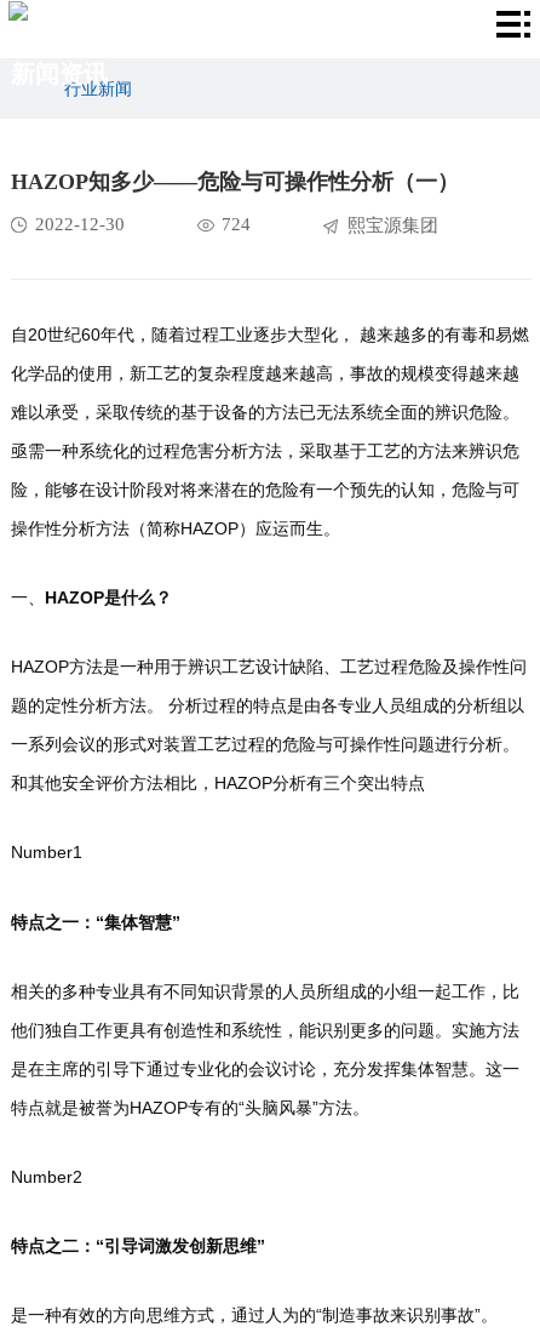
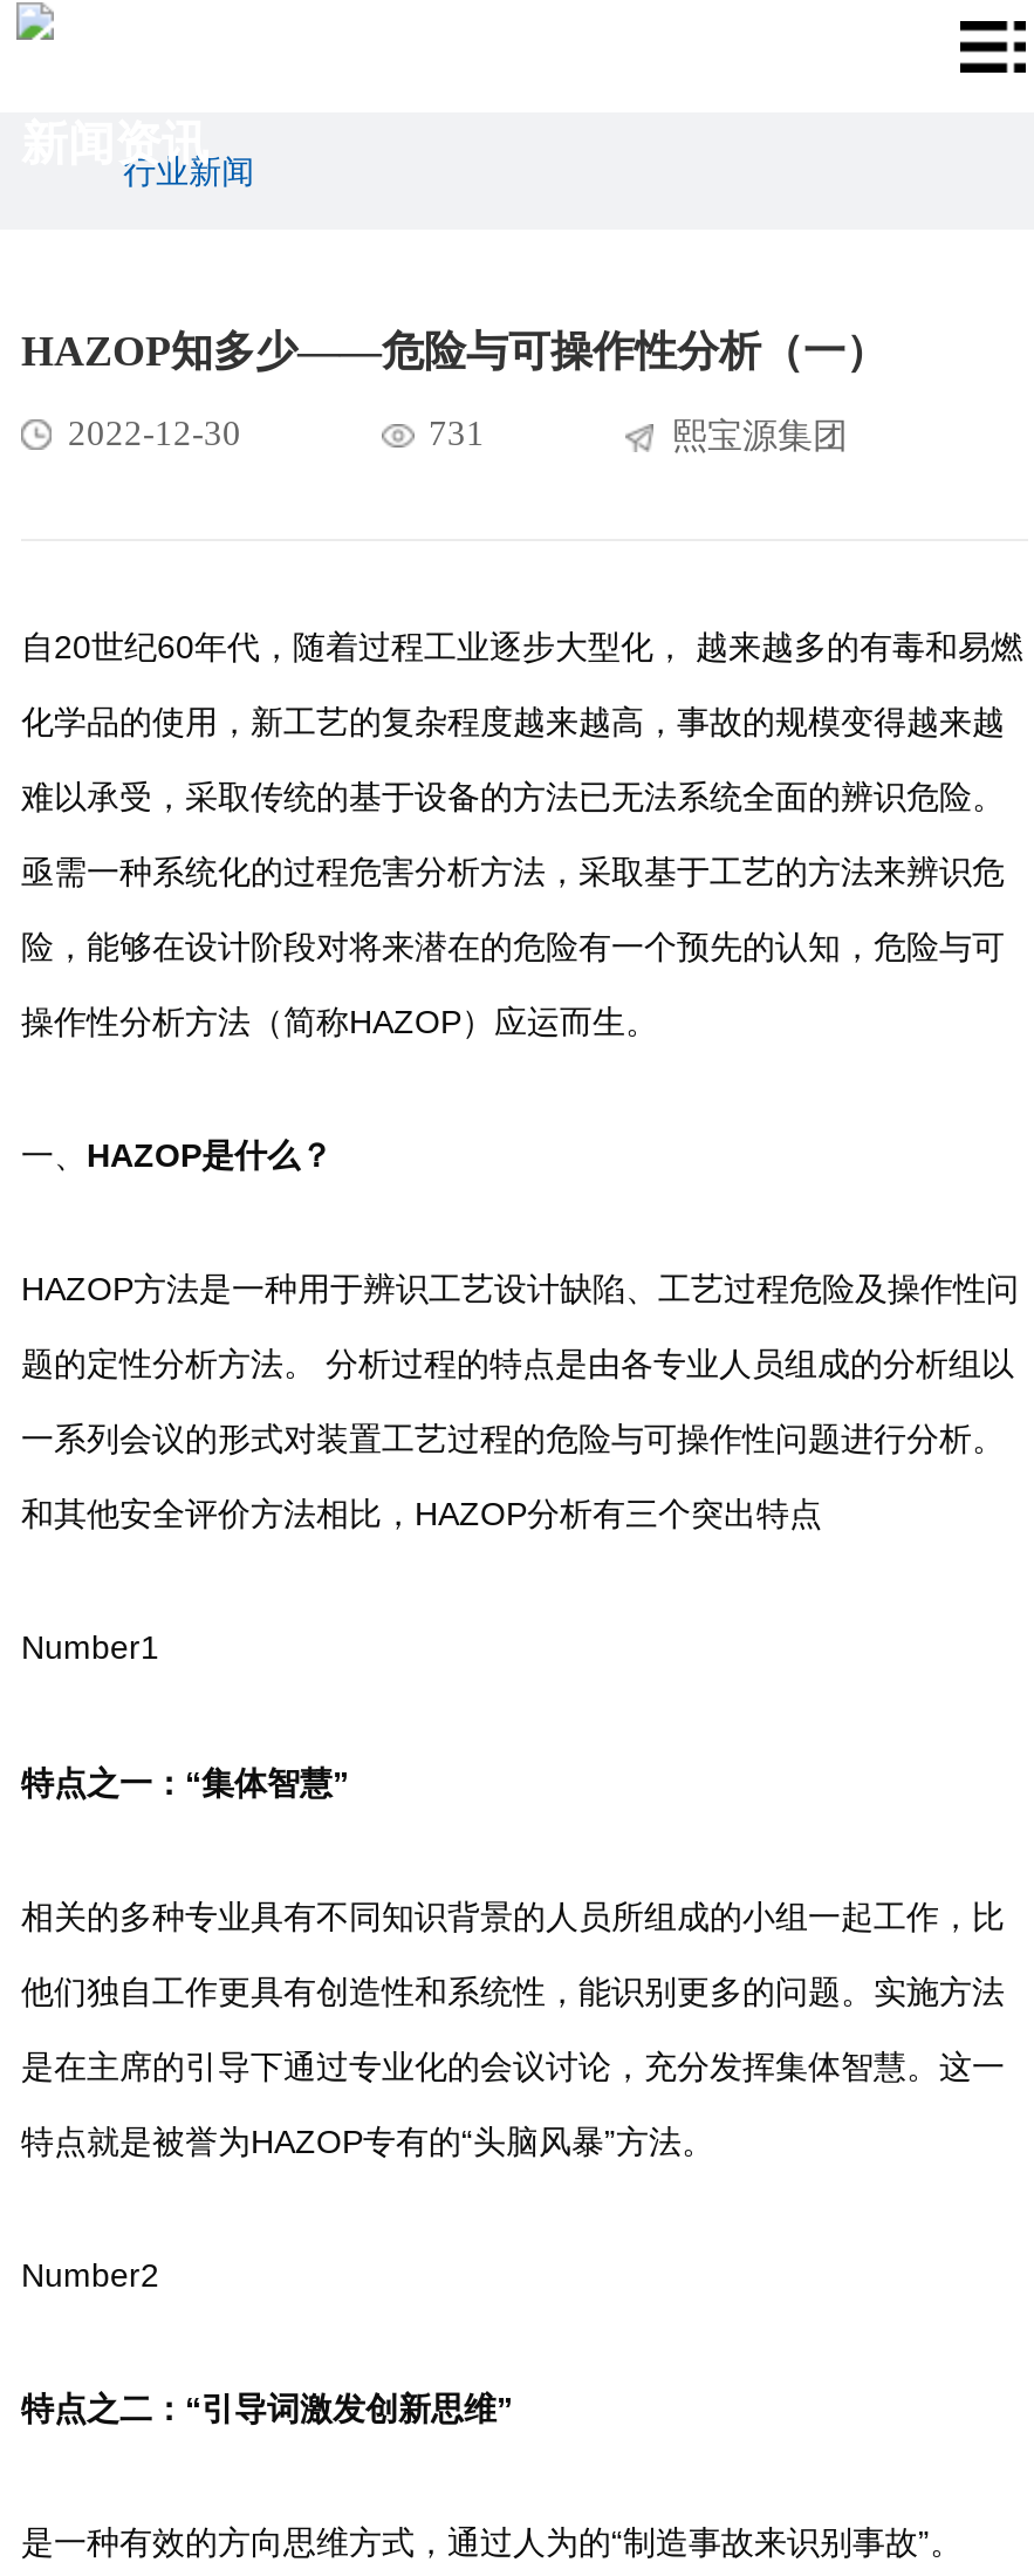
[222,215,251,234] 724 -> [429,415,485,452] 731

